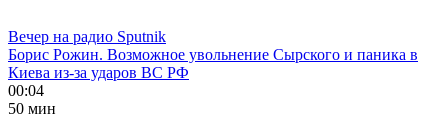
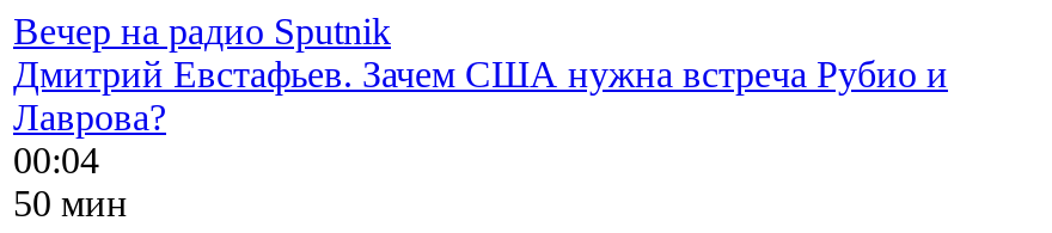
[8,46,418,81] Борис Рожин. Возможное увольнение Сырского и паника в | Киева из-за ударов ВС РФ -> [13,54,948,137] Дмитрий Евстафьев. Зачем США нужна встреча Рубио и | Лаврова?

